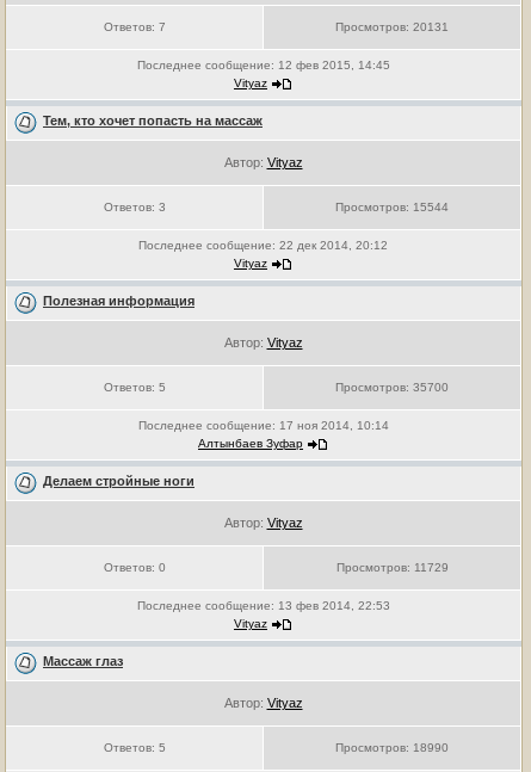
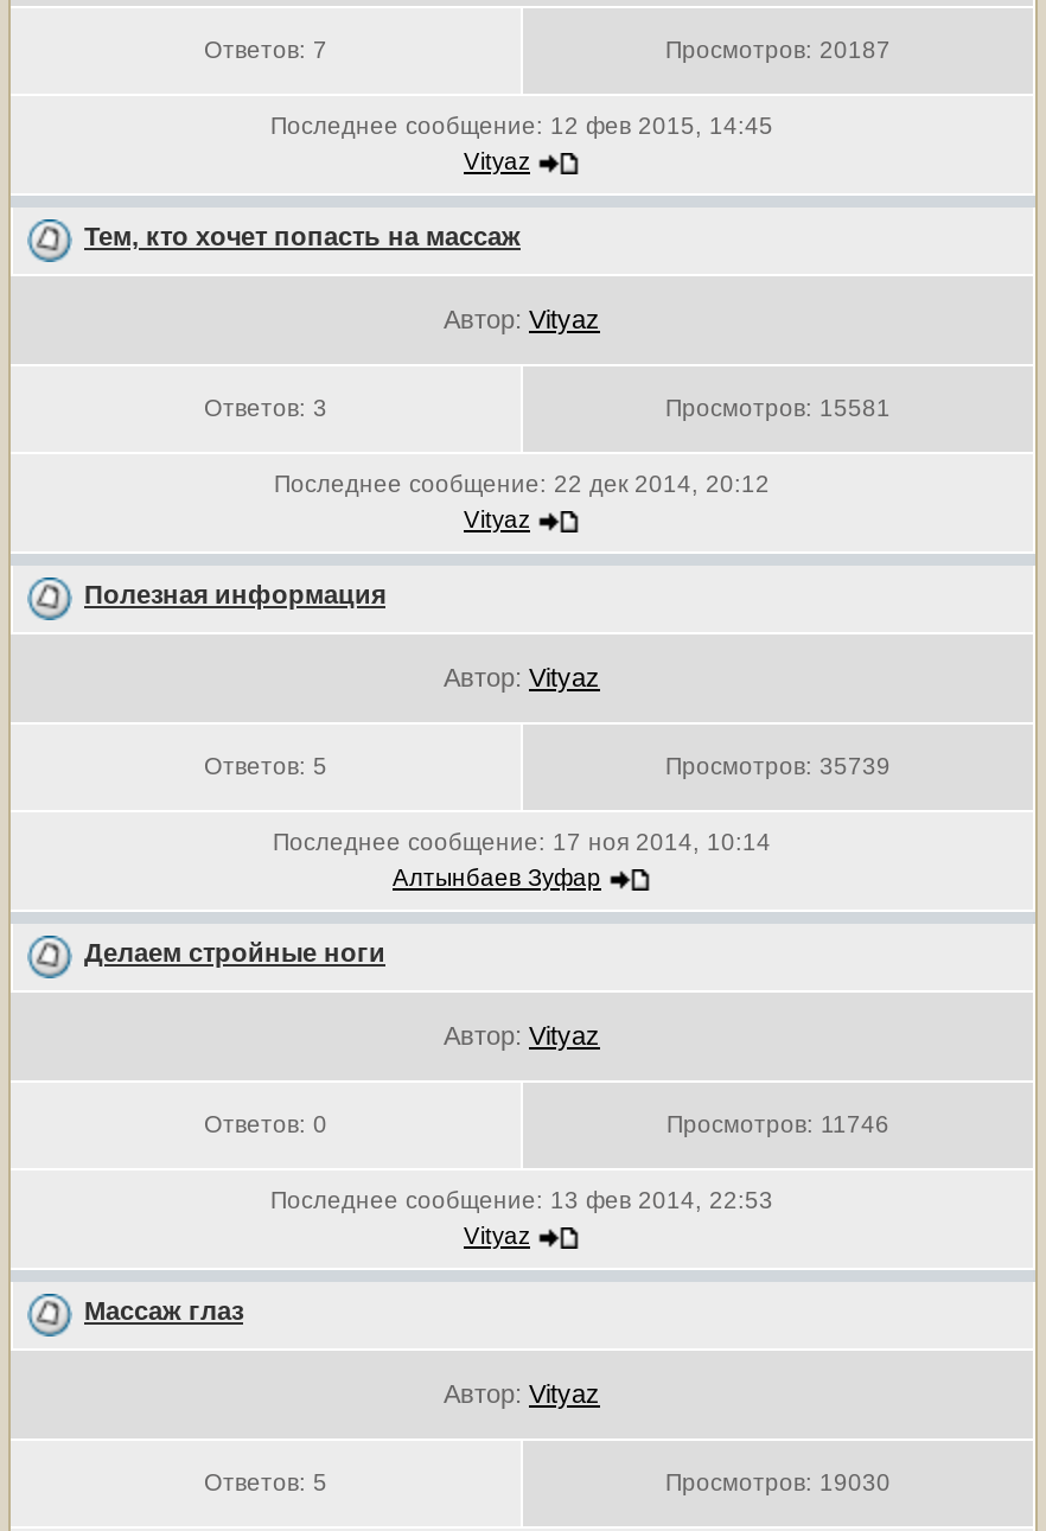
[335,20,449,33] Просмотров: 20131 -> [665,37,891,63] Просмотров: 20187
[335,200,449,214] Просмотров: 15544 -> [665,395,891,421] Просмотров: 15581
[335,381,449,394] Просмотров: 35700 -> [665,753,891,779] Просмотров: 35739
[336,561,448,574] Просмотров: 11729 -> [666,1111,889,1137] Просмотров: 11746
[335,741,449,754] Просмотров: 18990 -> [665,1469,891,1495] Просмотров: 19030

